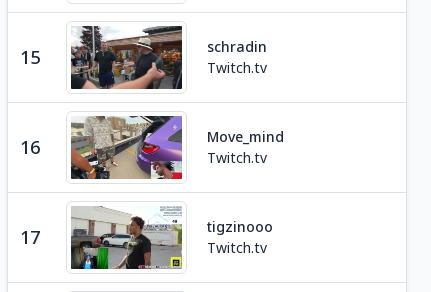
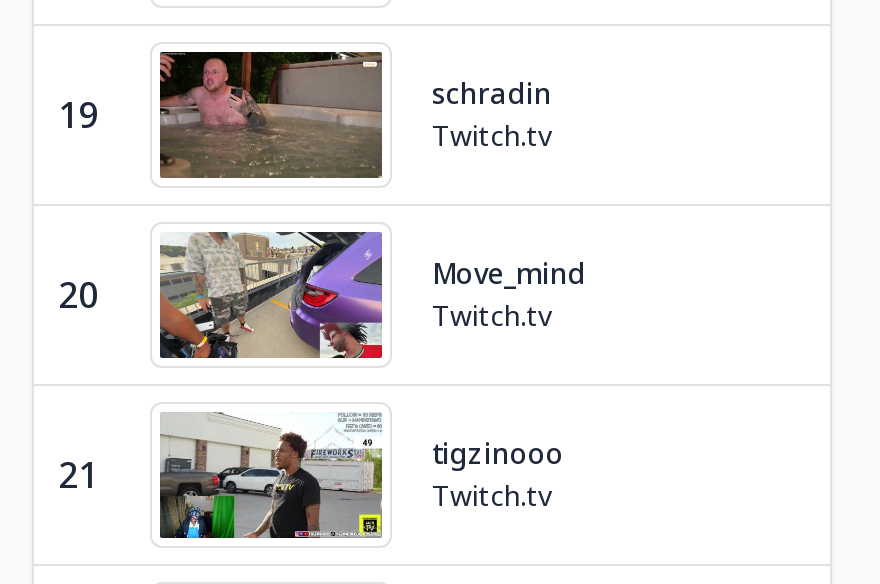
[20,25,183,90] [image] | 15 -> [58,50,384,180] [image] | 19
[20,135,40,159] 16 -> [58,270,98,318] 20
[20,225,40,249] 17 -> [58,450,98,498] 21

